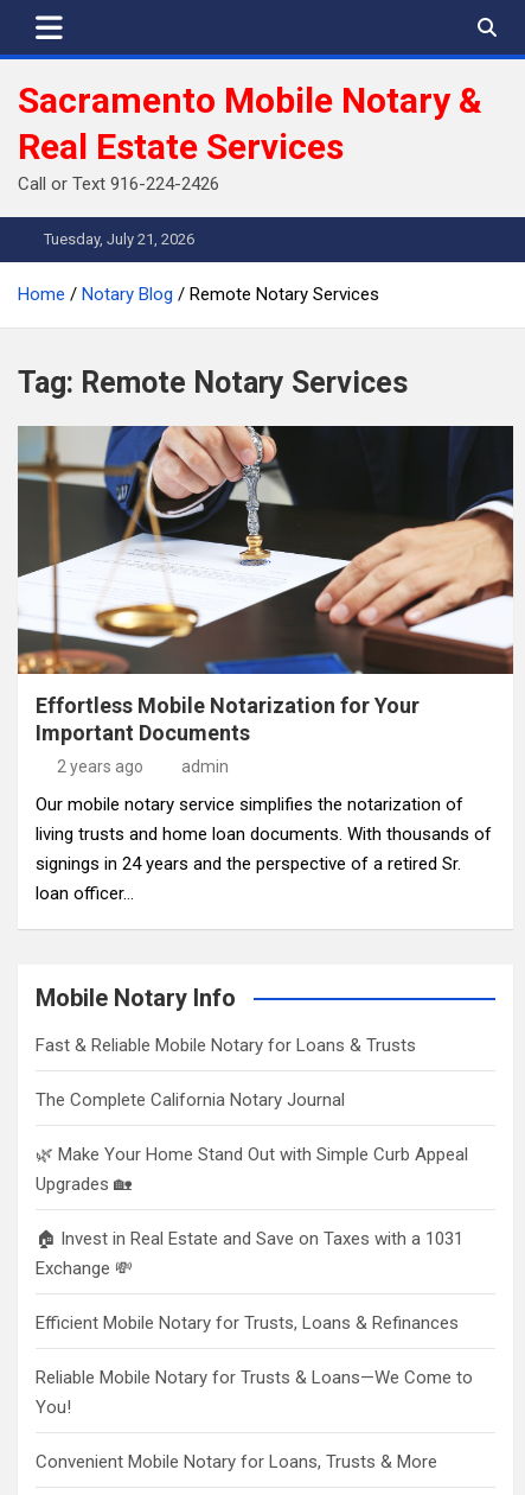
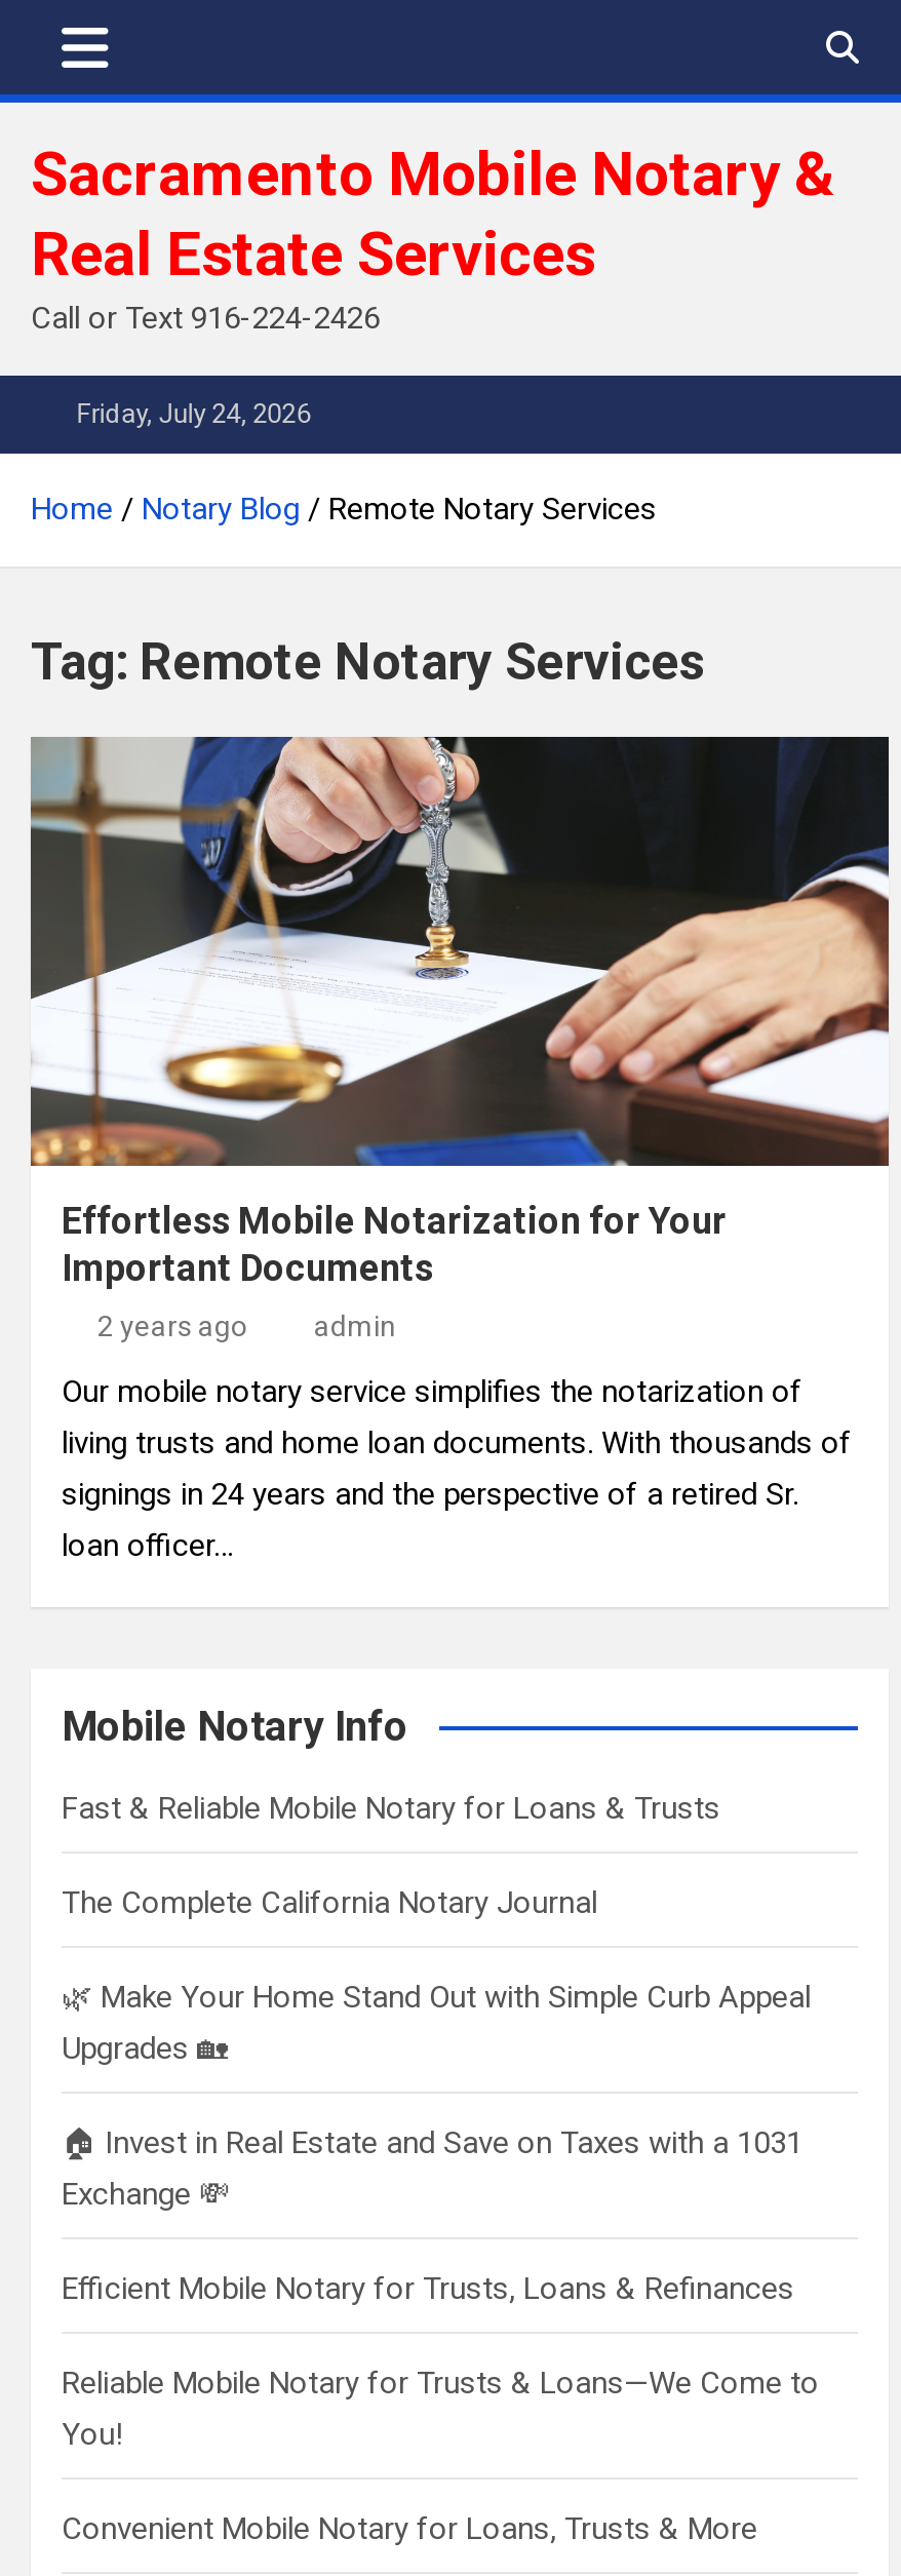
[37,230,195,248] Tuesday, July 21, 2026 -> [64,398,310,429] Friday, July 24, 2026

